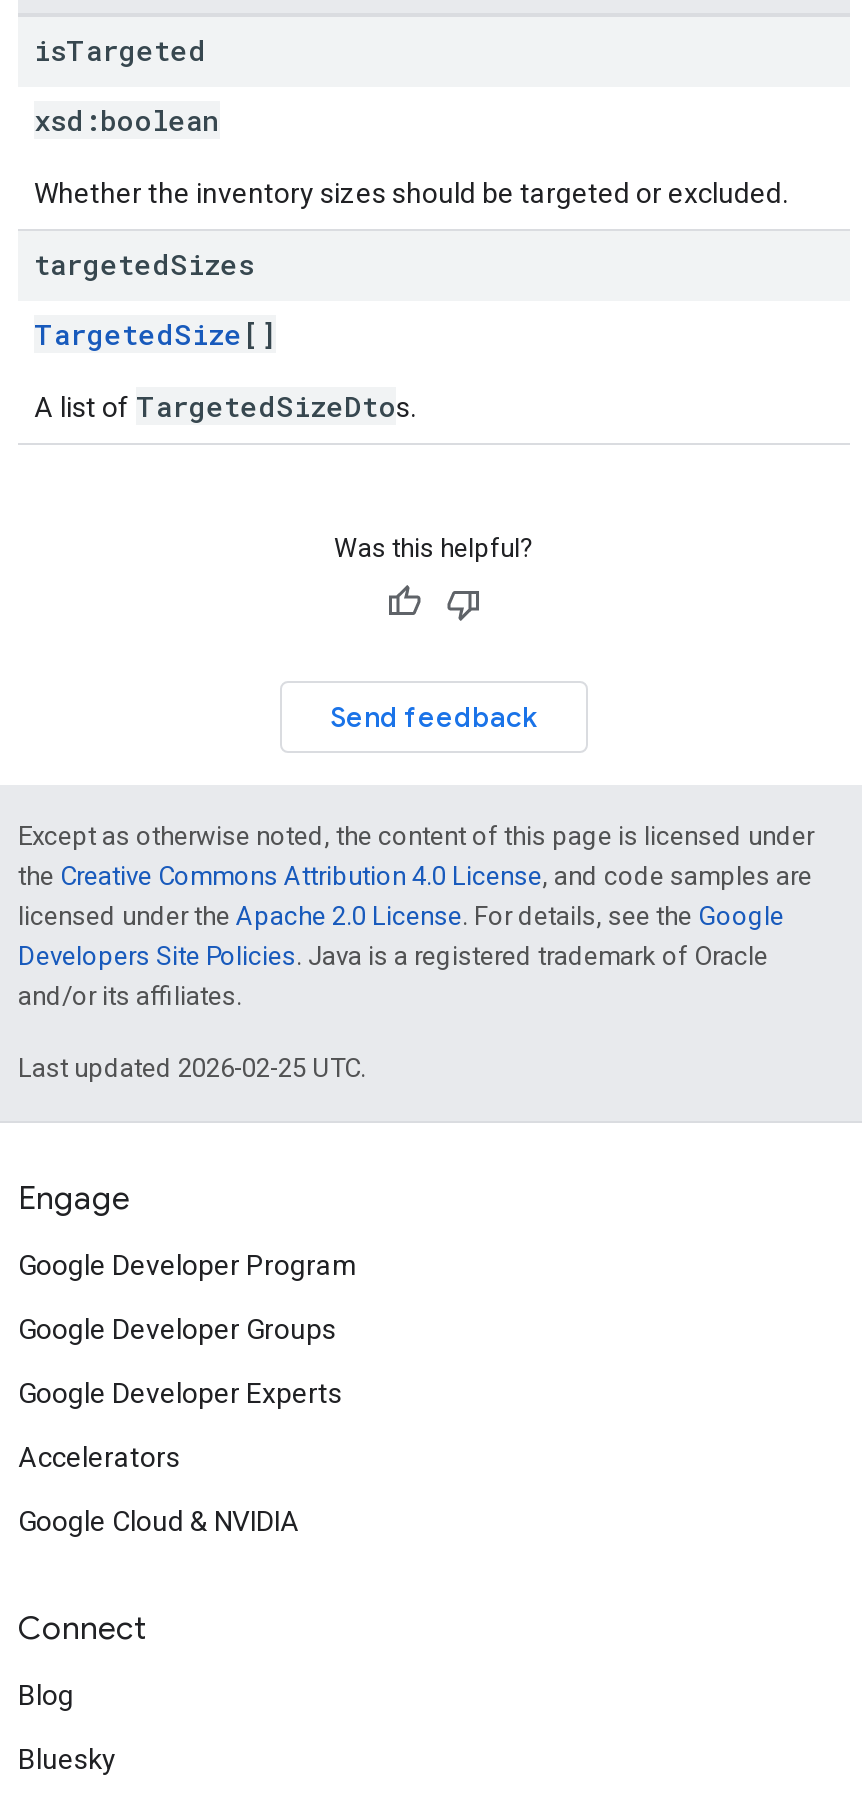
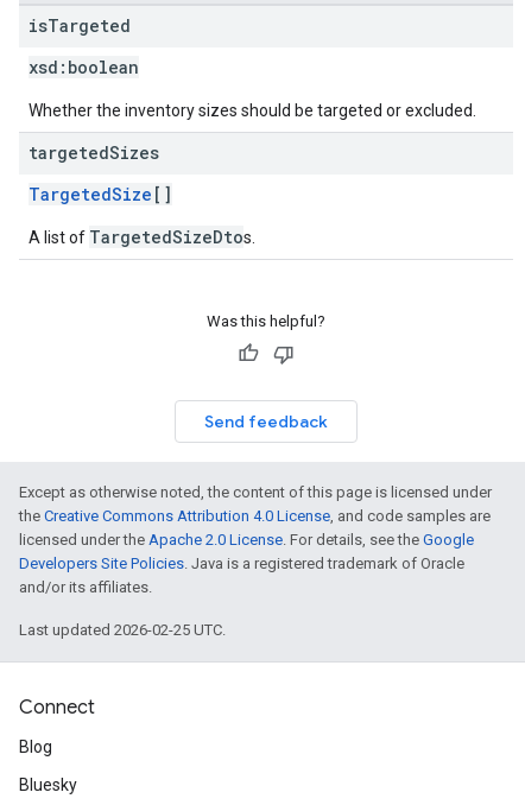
[18,1179,358,1537] Engage | Google Developer Program | Google Developer Groups | Google Developer Experts | Accelerators | Google Cloud & NVIDIA -> none

